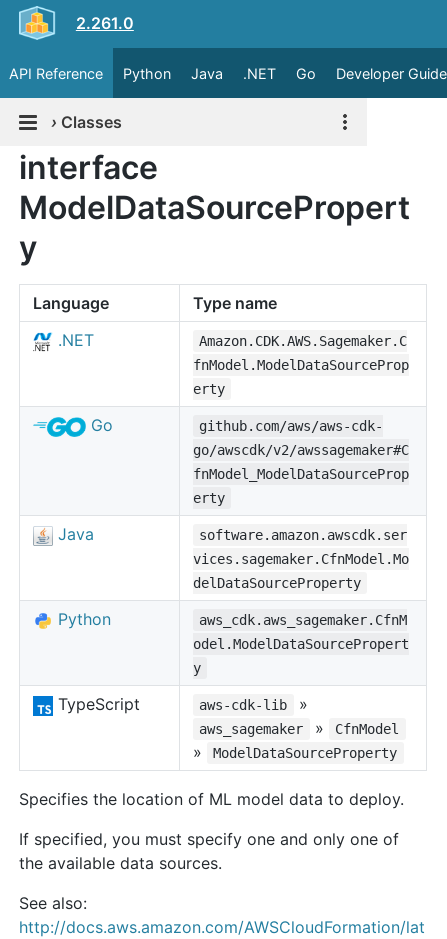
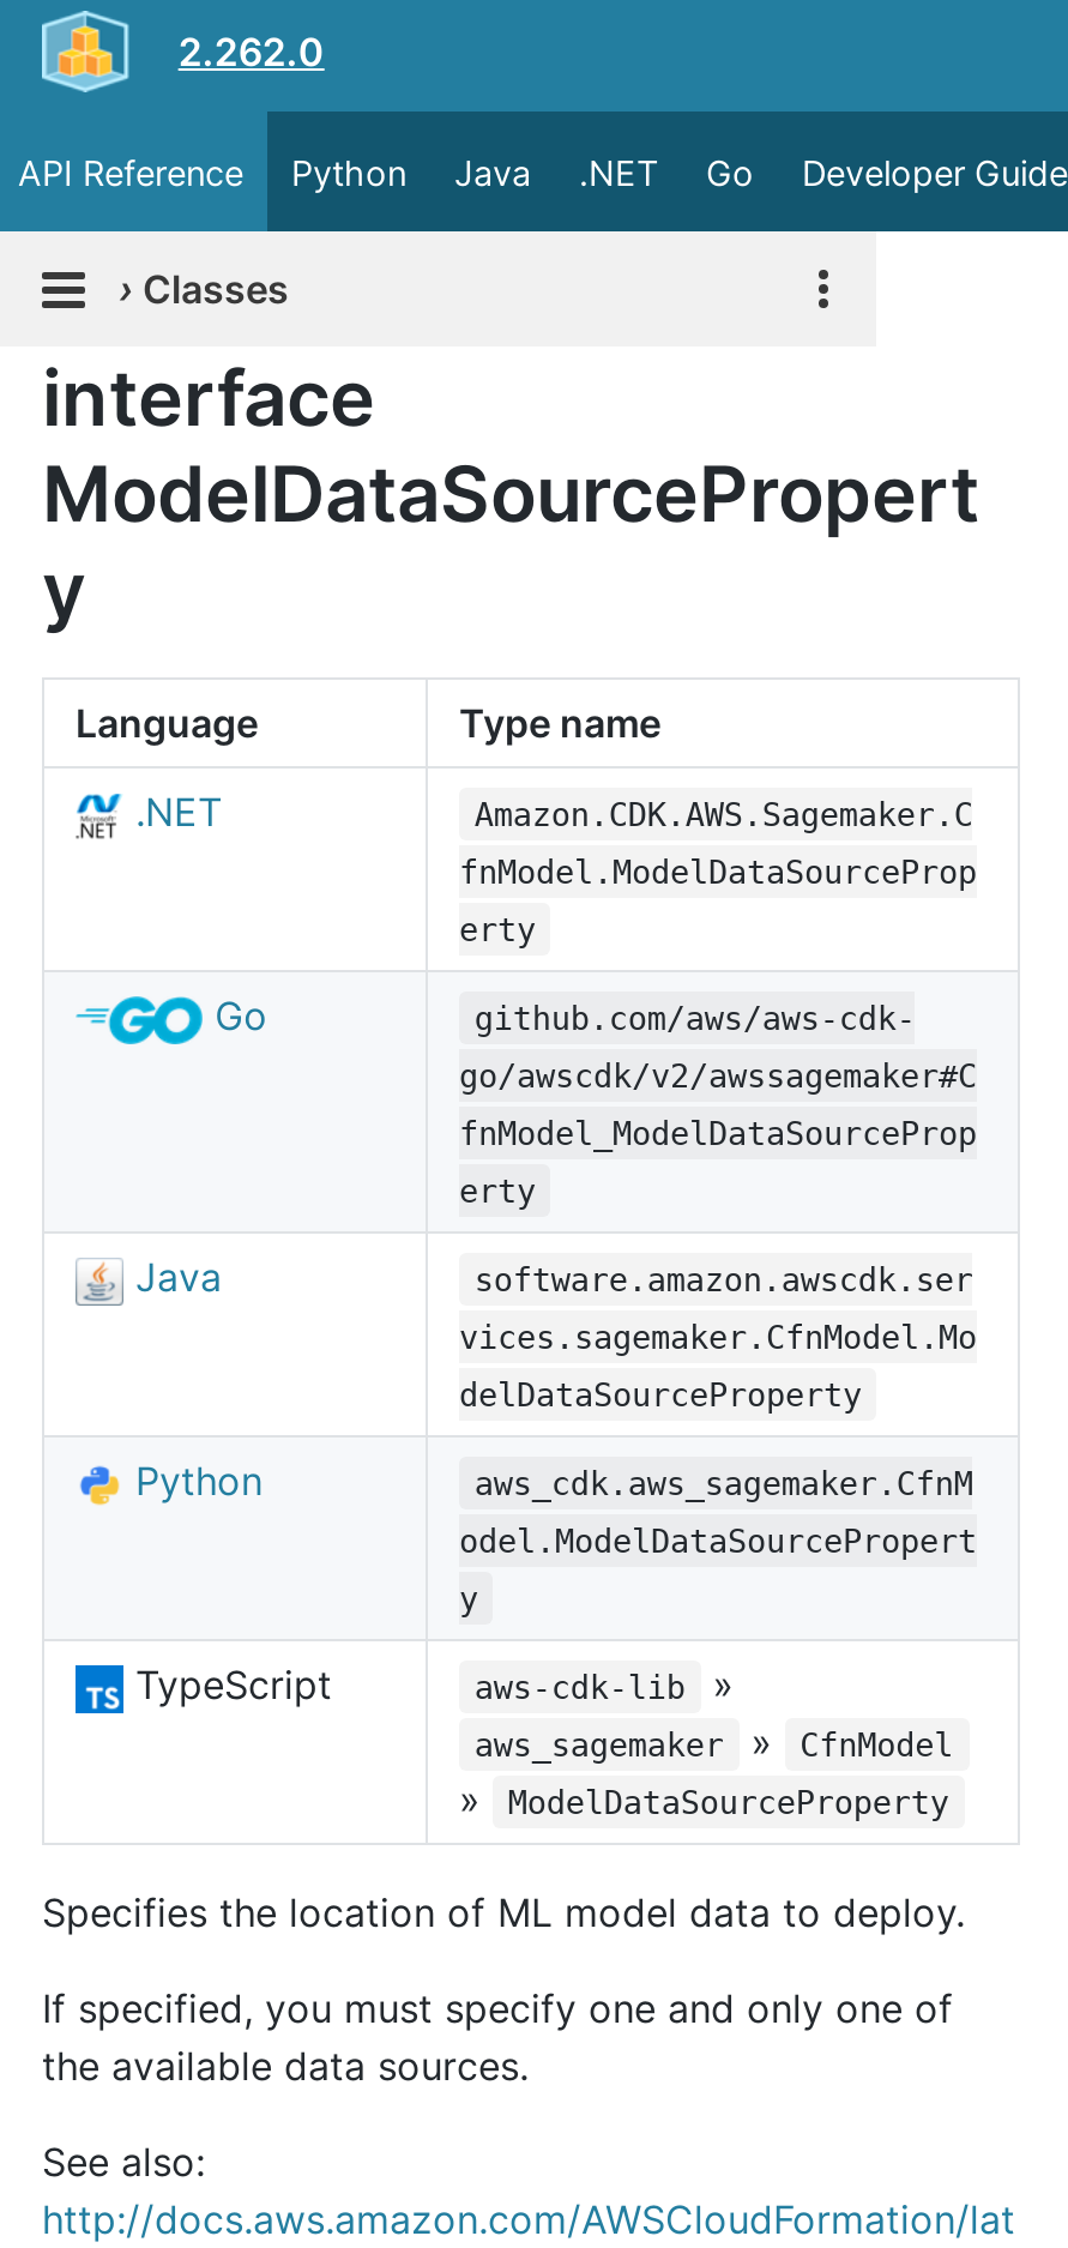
[76,13,134,33] 2.261.0 -> [178,28,324,76] 2.262.0

